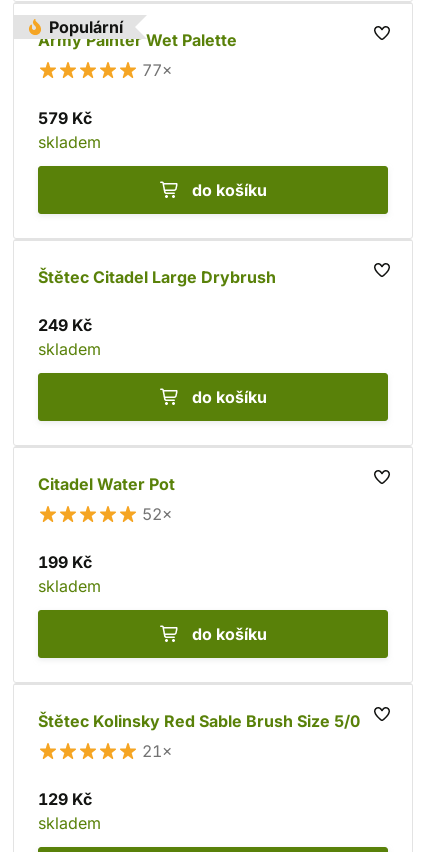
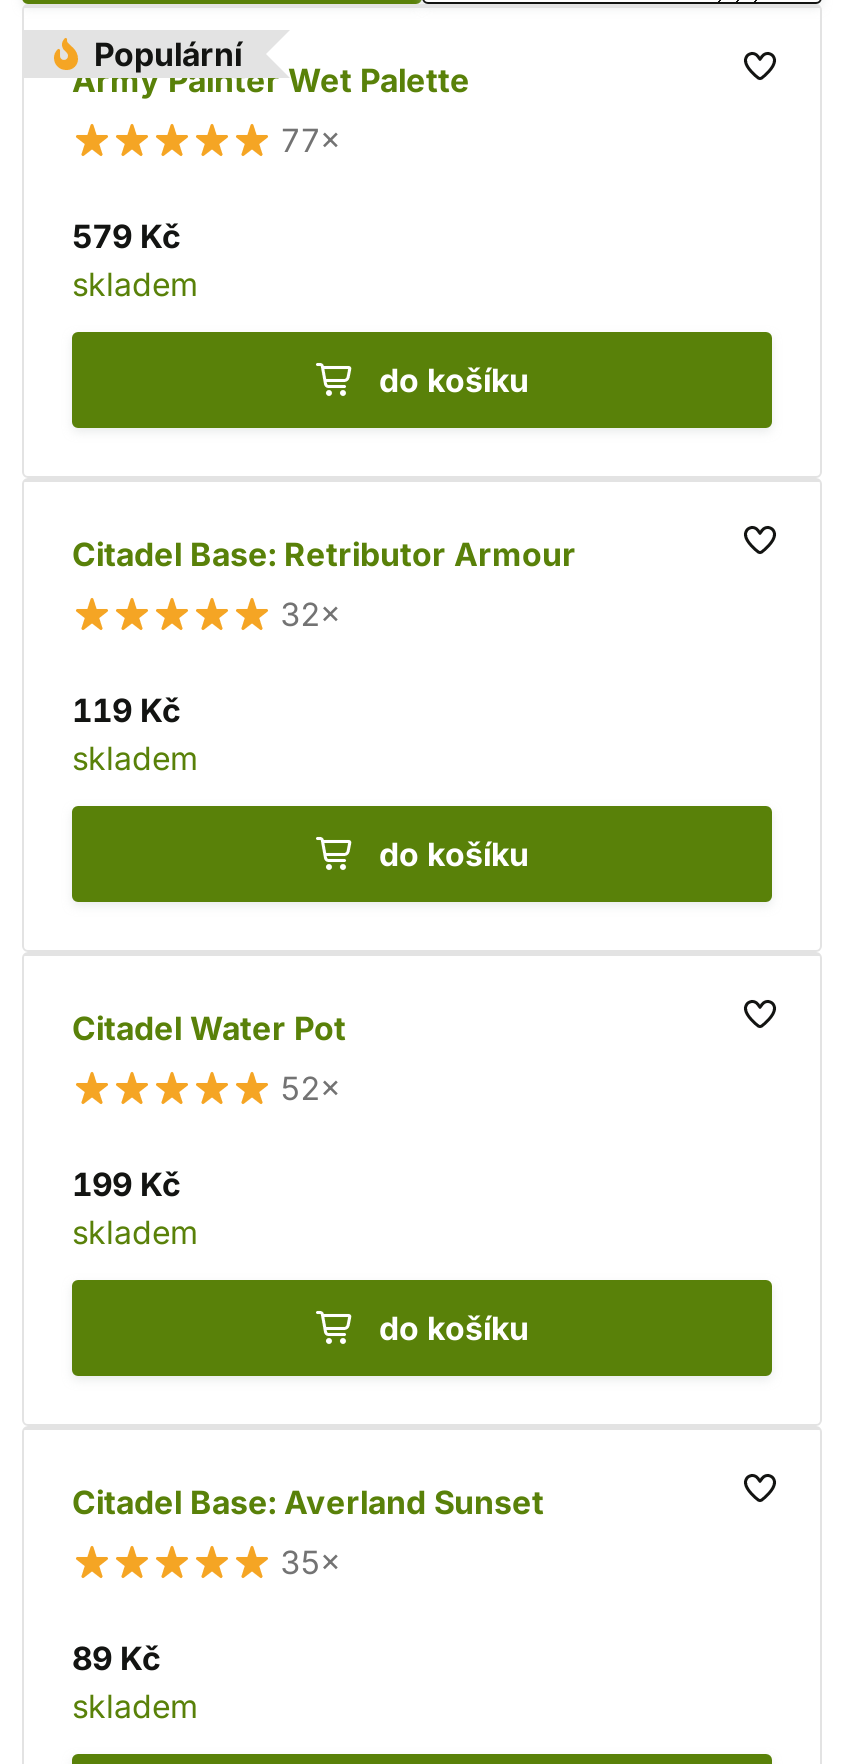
[38,267,276,335] Štětec Citadel Large Drybrush | 249 Kč -> [72,534,576,730] Citadel Base: Retributor Armour | 32× | 119 Kč
[38,711,360,731] Štětec Kolinsky Red Sable Brush Size 5/0 -> [72,1482,544,1522] Citadel Base: Averland Sunset
[142,741,172,761] 21× -> [280,1542,340,1582] 35×
[38,789,92,809] 129 Kč -> [72,1638,160,1678] 89 Kč

